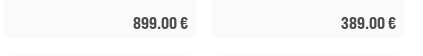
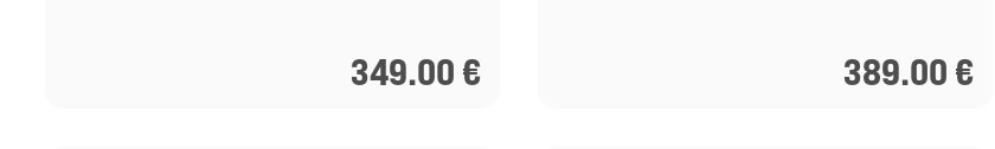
[133,13,188,32] 899.00 € -> [351,48,481,93] 349.00 €

